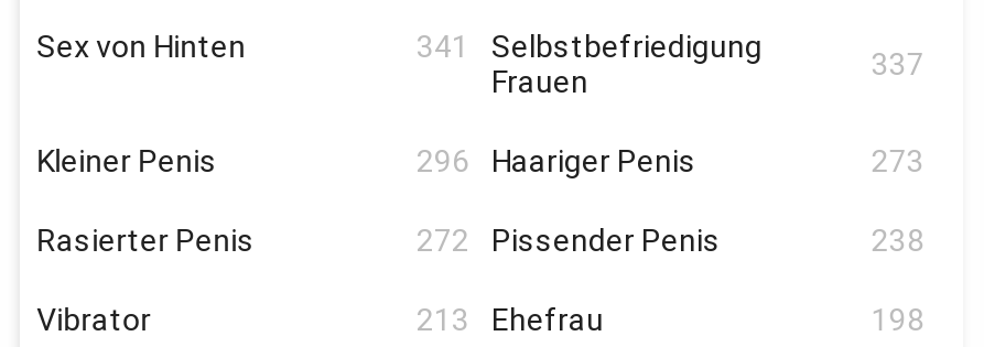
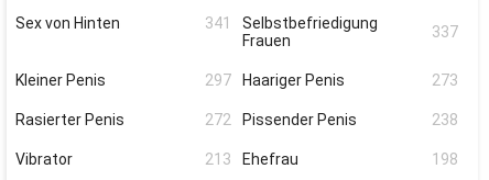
[417,143,696,178] 296 Haariger Penis -> [205,71,345,89] 297 Haariger Penis

